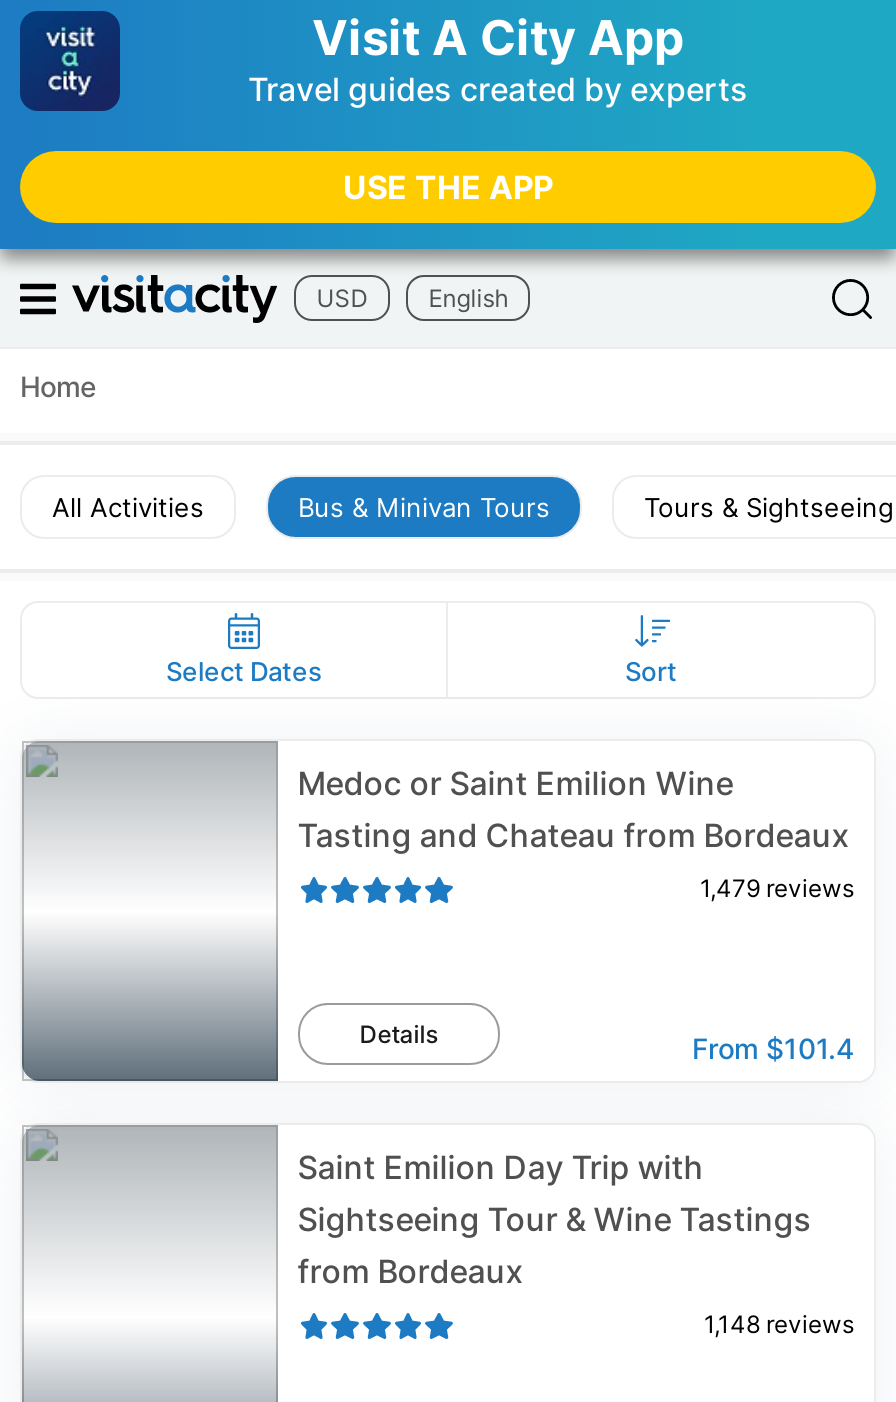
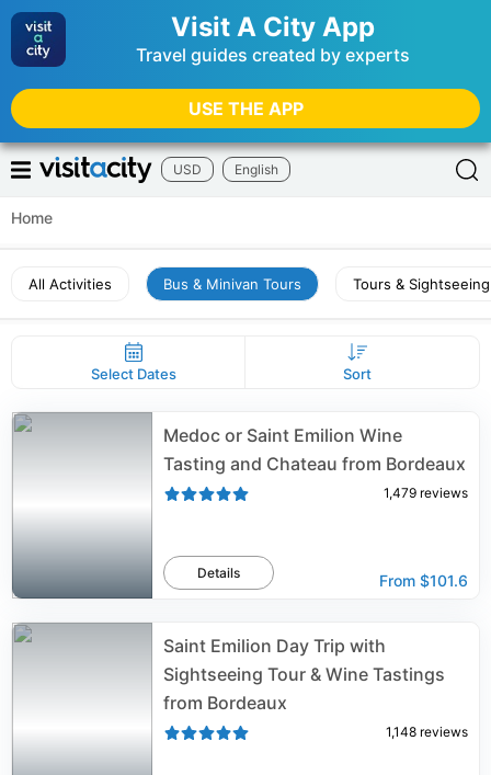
[692,1031,854,1065] From $101.4 -> [379,571,468,590] From $101.6

